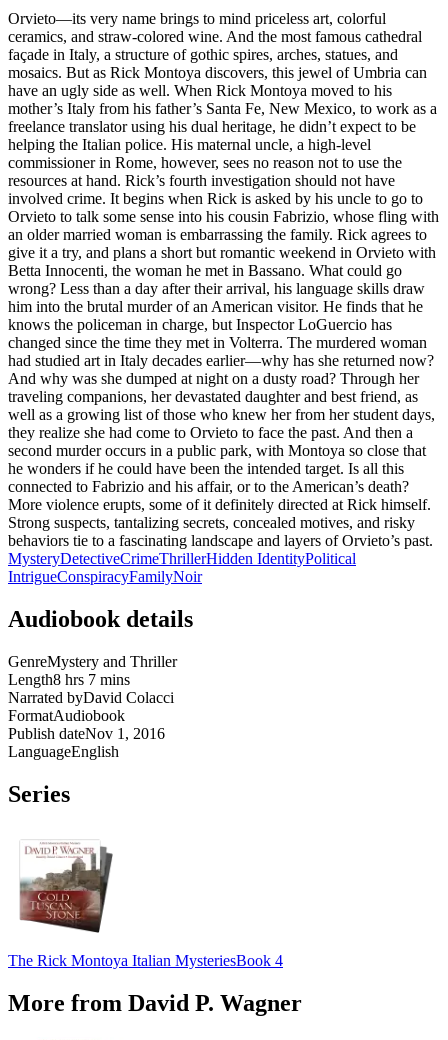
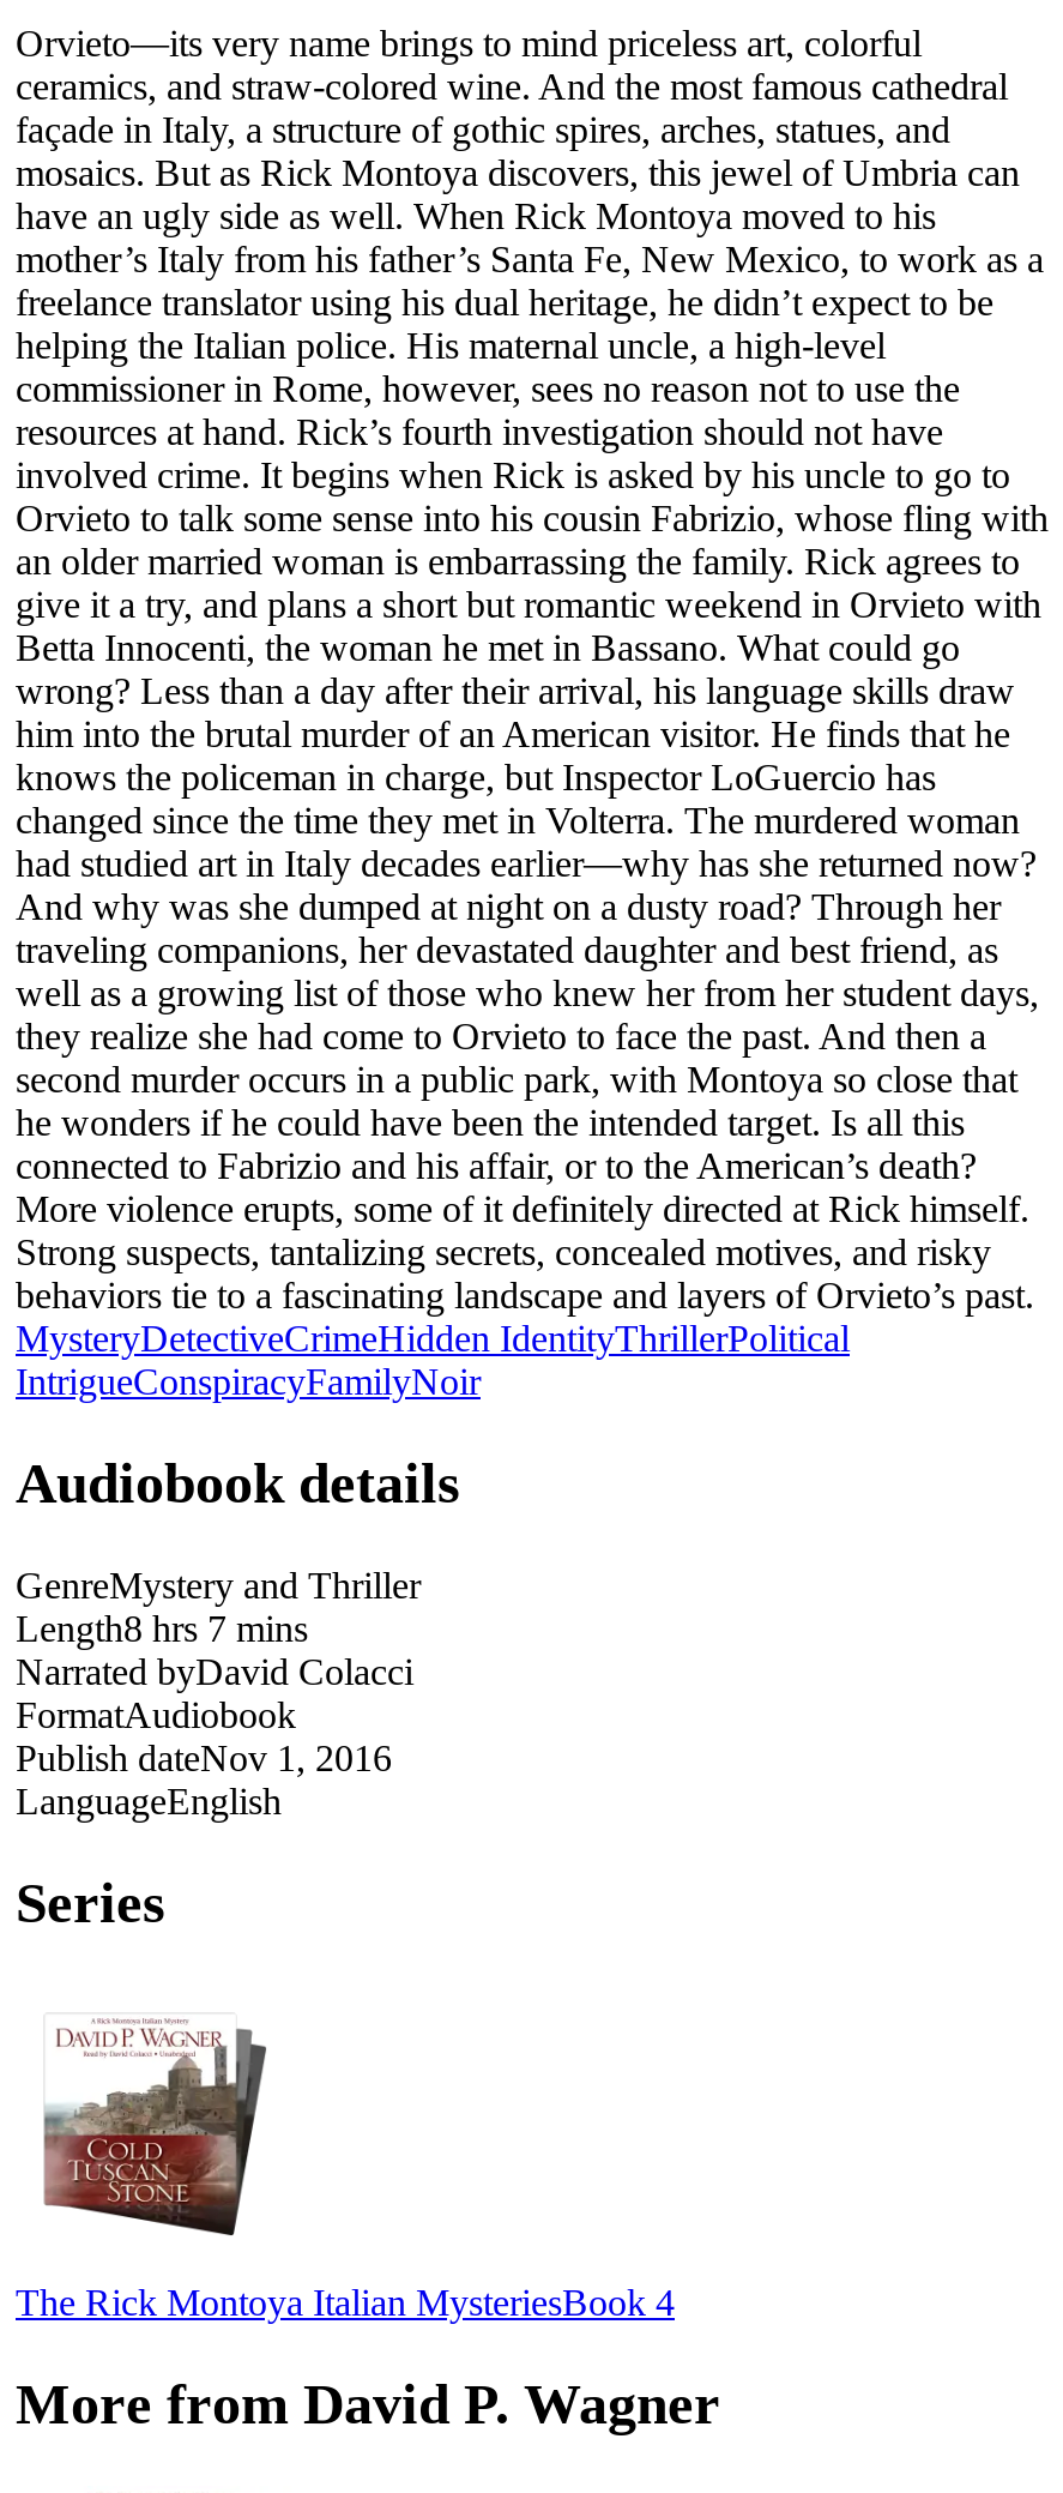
[8,550,356,567] MysteryDetectiveCrimeThrillerHidden IdentityPolitical -> [16,1319,850,1359] MysteryDetectiveCrimeHidden IdentityThrillerPolitical

